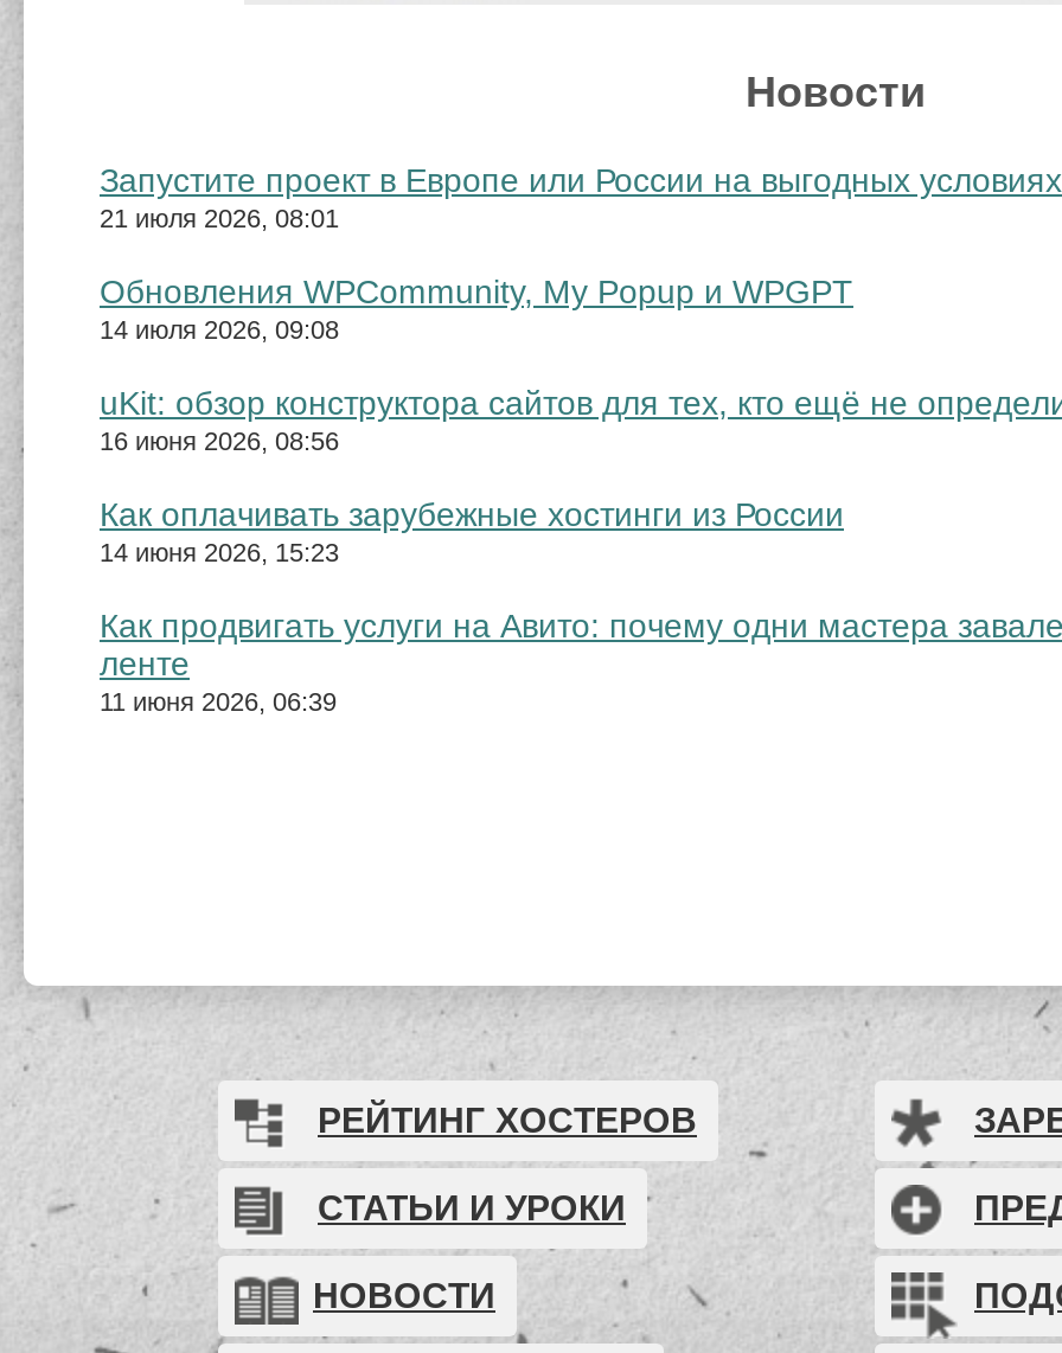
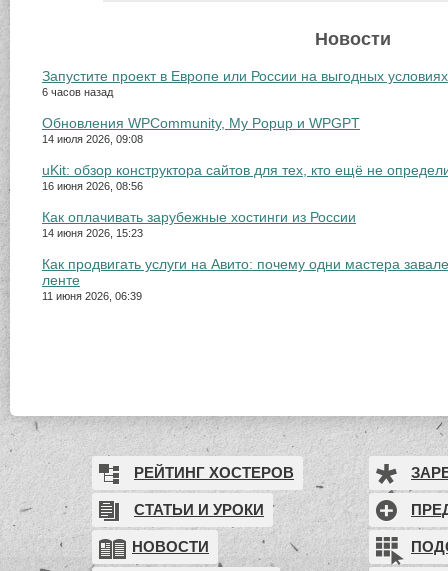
[100,204,339,232] 21 июля 2026, 08:01 -> [42,86,113,98] 6 часов назад

